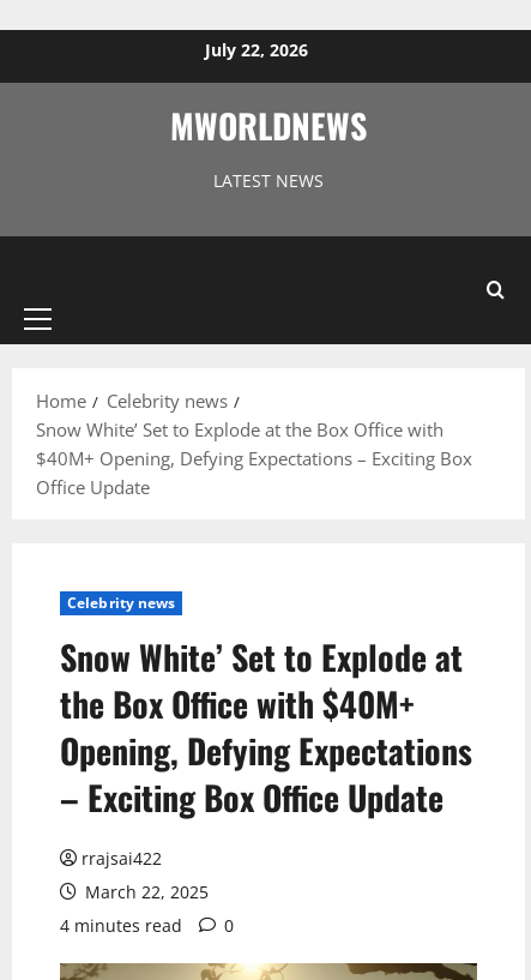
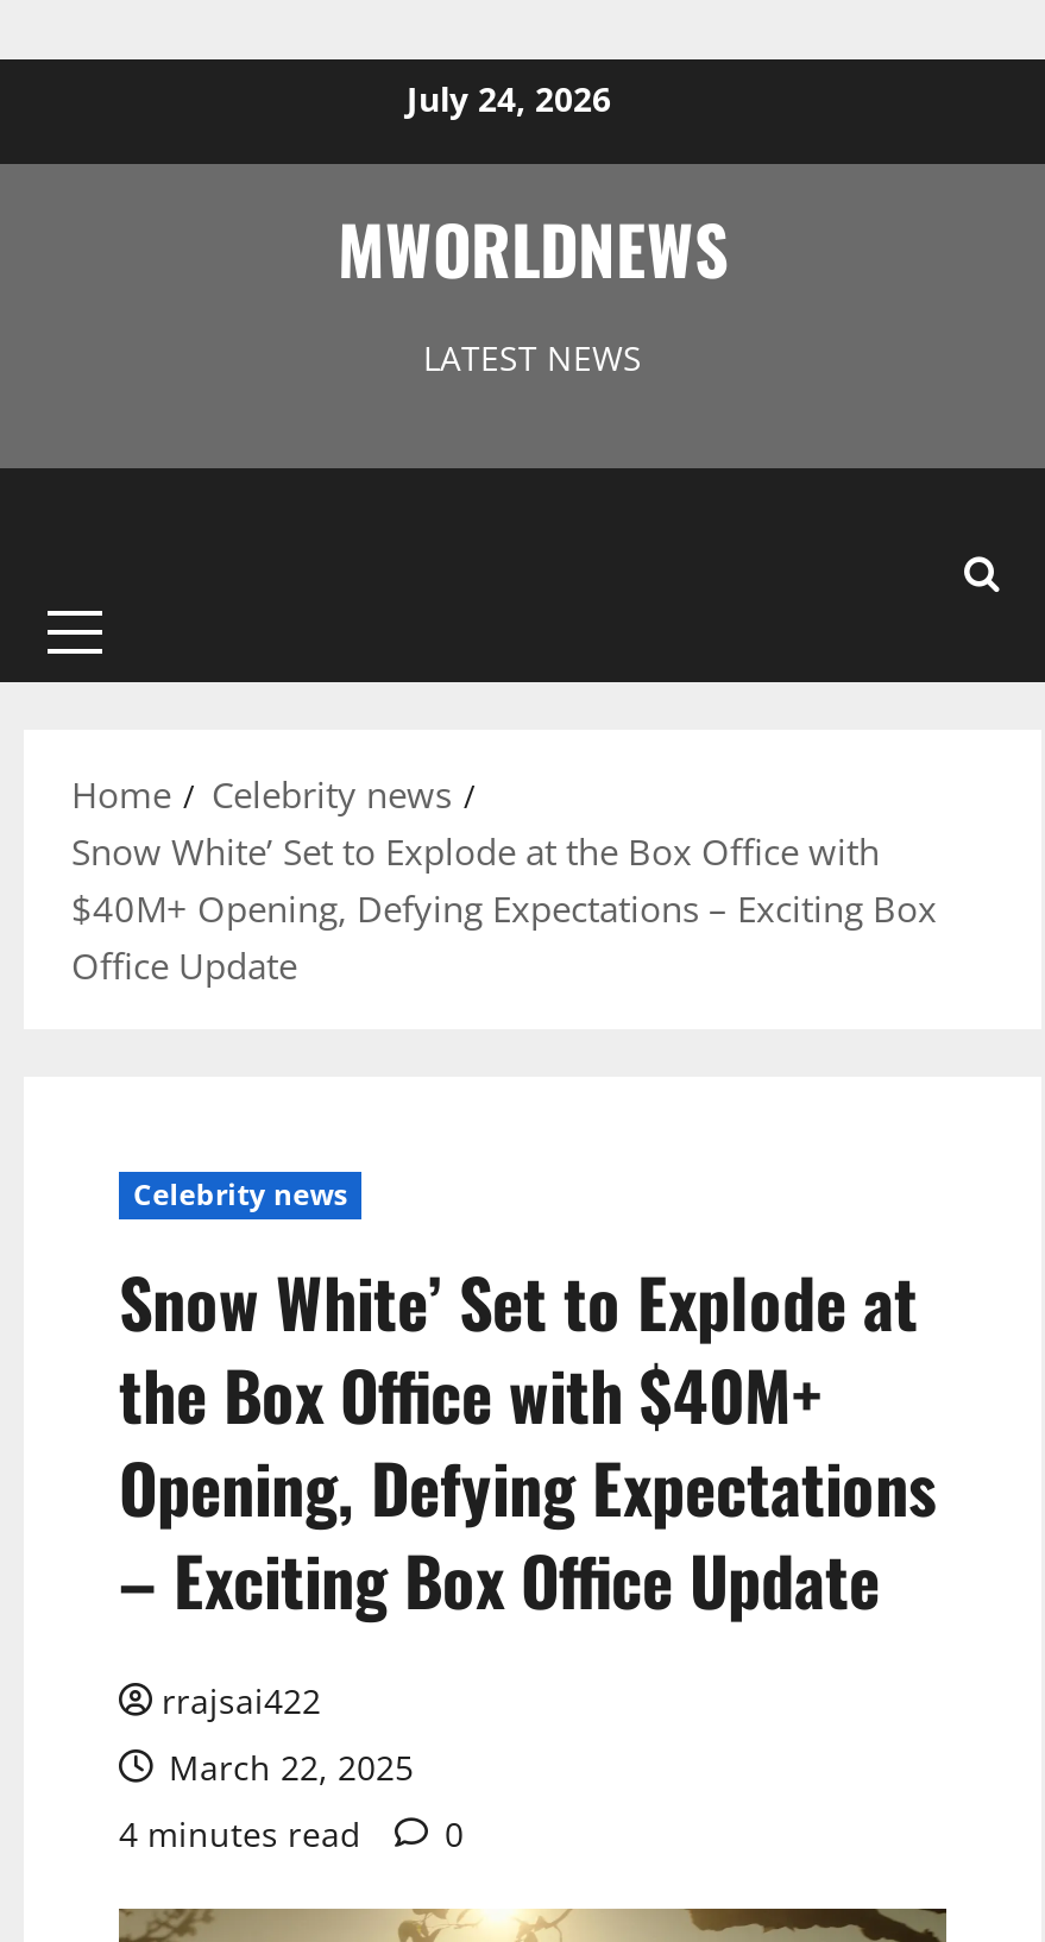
[205,38,308,61] July 22, 2026 -> [407,76,611,121] July 24, 2026

